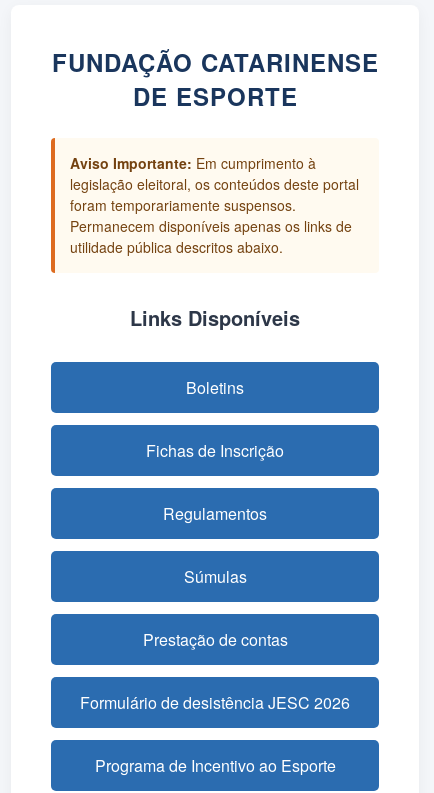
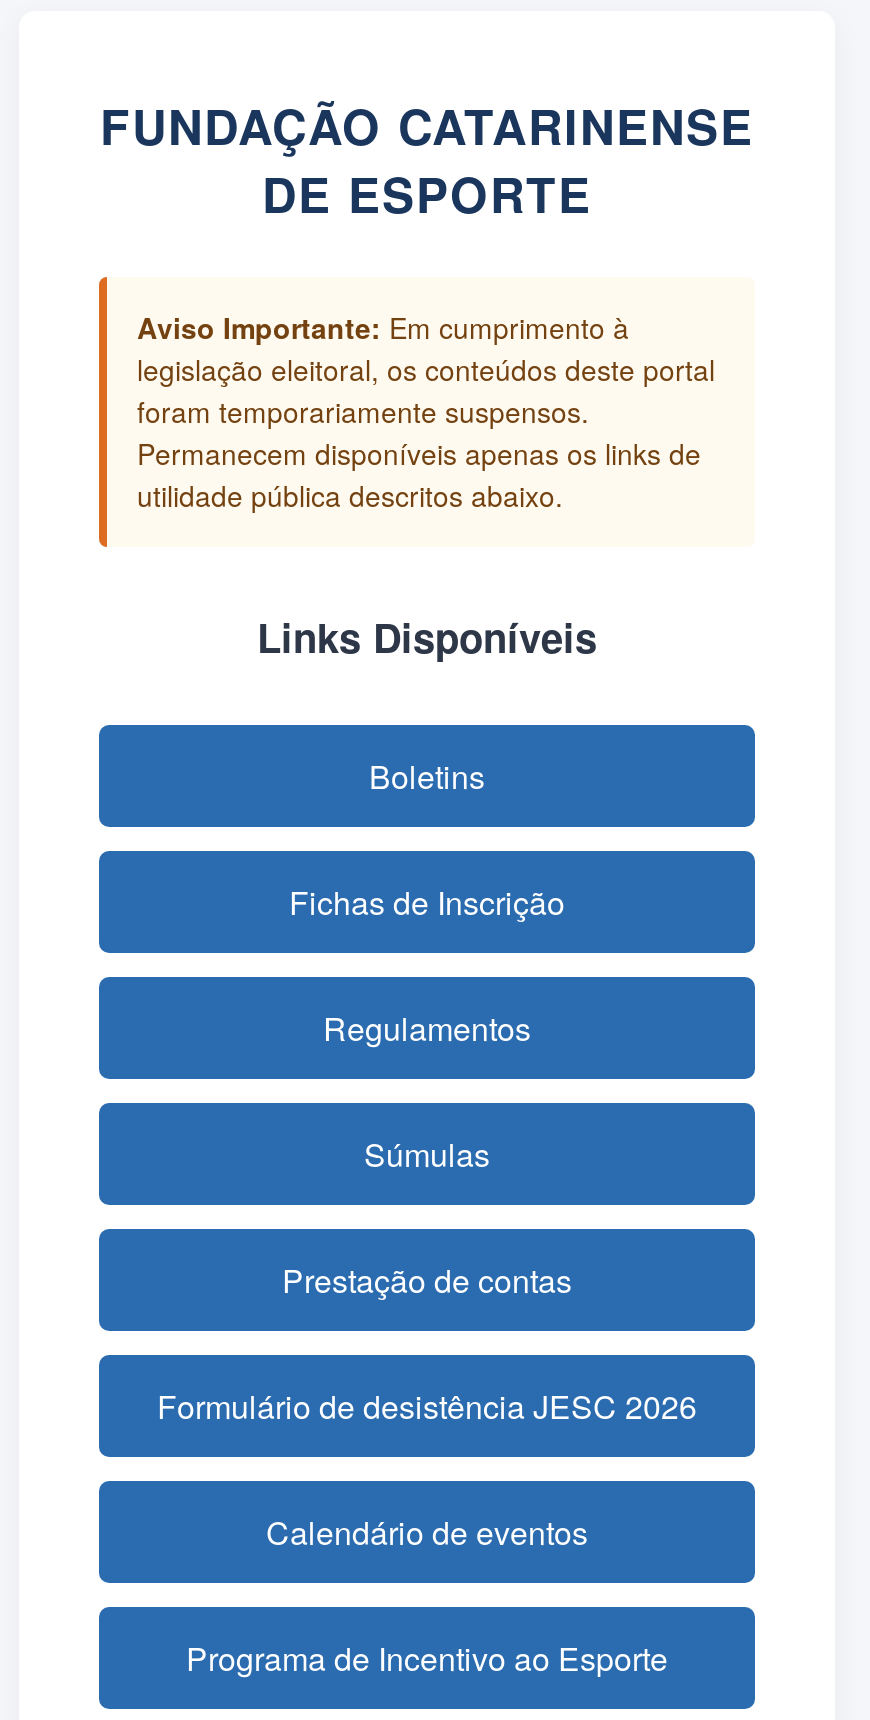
none -> [266,1509,588,1555] Calendário de eventos

